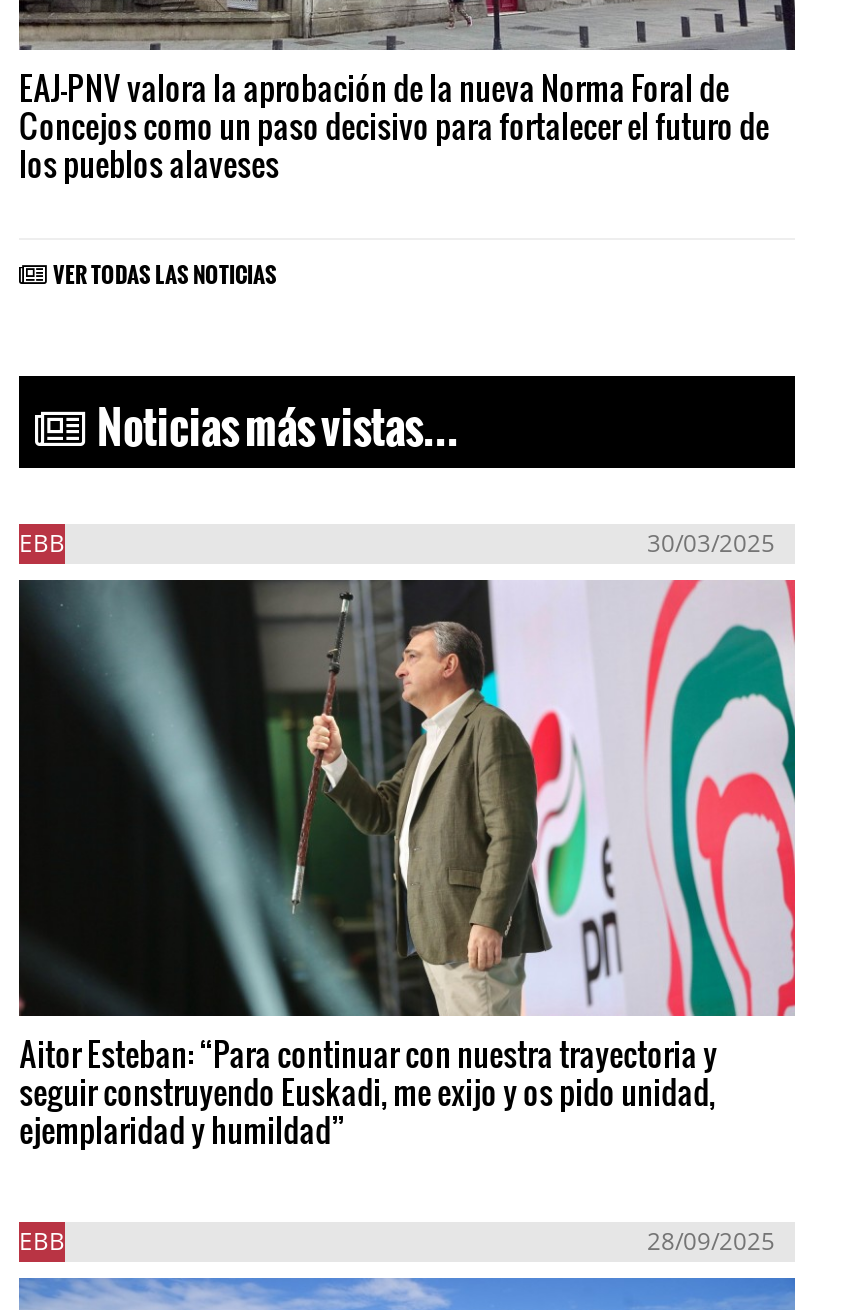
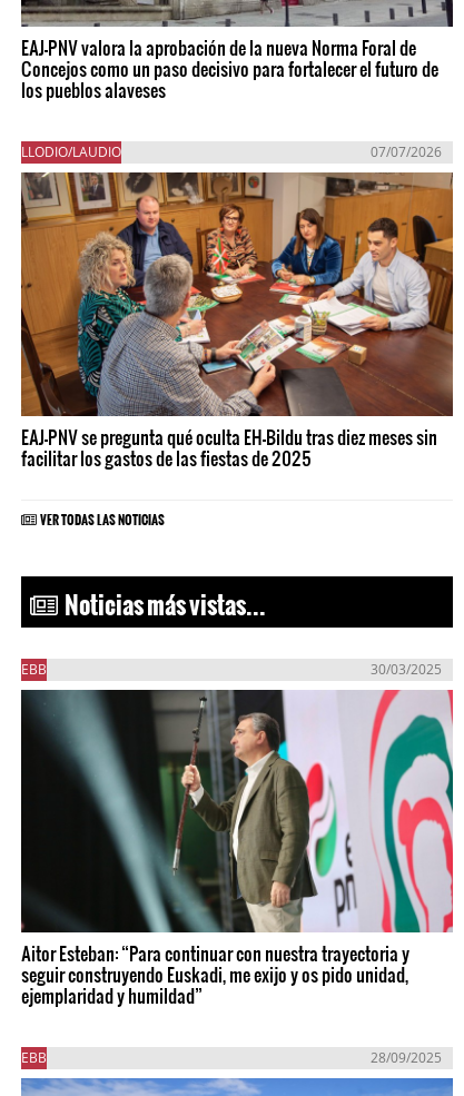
none -> [20,171,454,470] [image] | EAJ-PNV se pregunta qué oculta EH-Bildu tras diez meses sin | facilitar los gastos de las fiestas de 2025
none -> [21,143,442,162] LLODIO/LAUDIO | 07/07/2026

